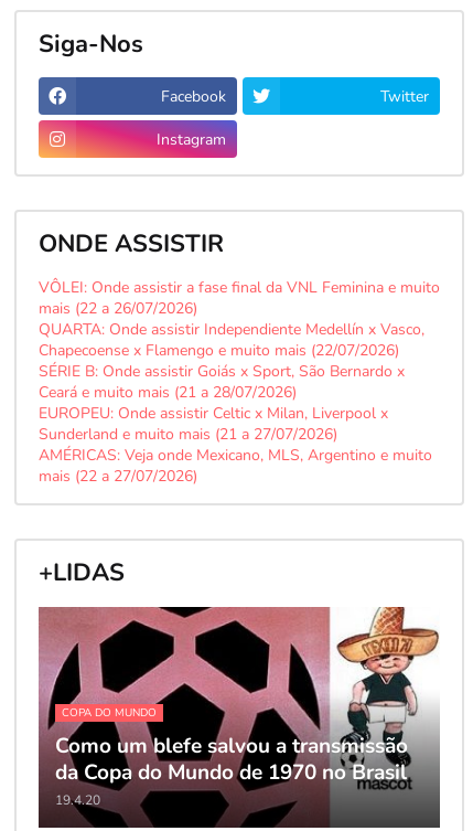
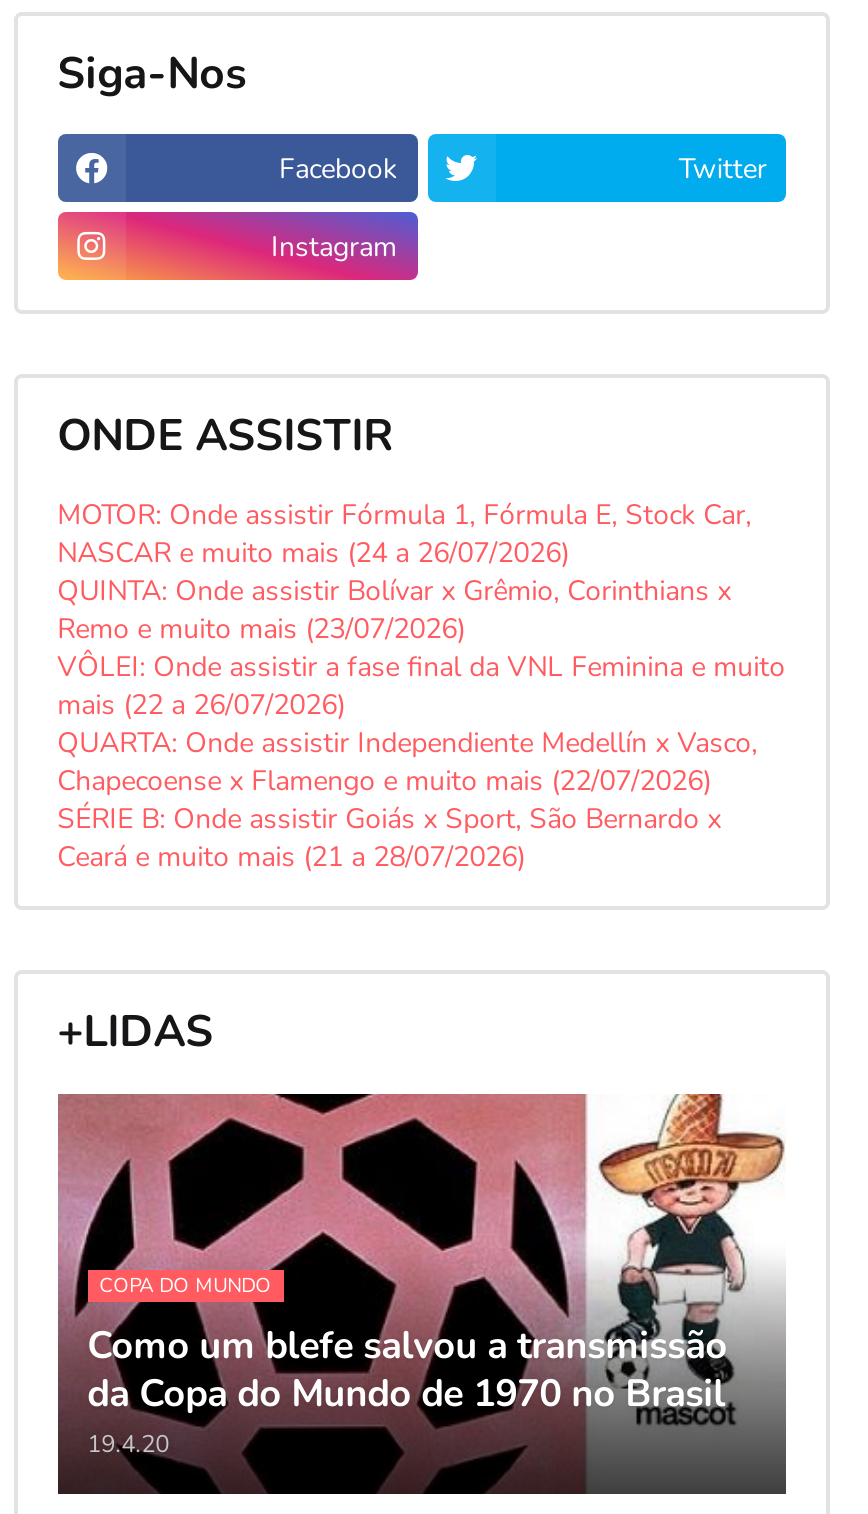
none -> [57,497,751,649] MOTOR: Onde assistir Fórmula 1, Fórmula E, Stock Car, | NASCAR e muito mais (24 a 26/07/2026) | QUINTA: Onde assistir Bolívar x Grêmio, Corinthians x | Remo e muito mais (23/07/2026)
moved [38,277,439,403] -> [57,649,785,877]: VÔLEI: Onde assistir a fase final da VNL Feminina e muito | mais (22 a 26/07/2026) | QUARTA: Onde assistir Independiente Medellín x Vasco, | Chapecoense x Flamengo e muito mais (22/07/2026) | SÉRIE B: Onde assistir Goiás x Sport, São Bernardo x | Ceará e muito mais (21 a 28/07/2026)
[38,403,432,487] EUROPEU: Onde assistir Celtic x Milan, Liverpool x | Sunderland e muito mais (21 a 27/07/2026) | AMÉRICAS: Veja onde Mexicano, MLS, Argentino e muito | mais (22 a 27/07/2026) -> none

